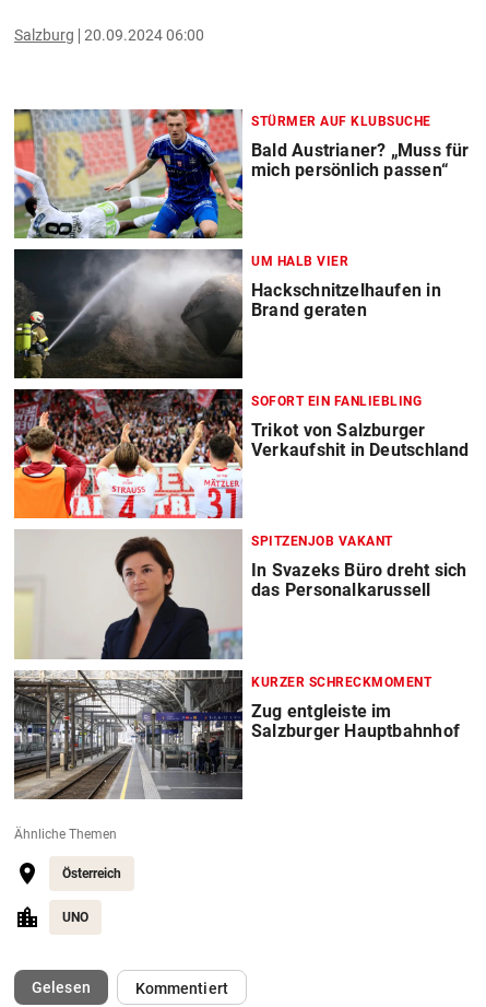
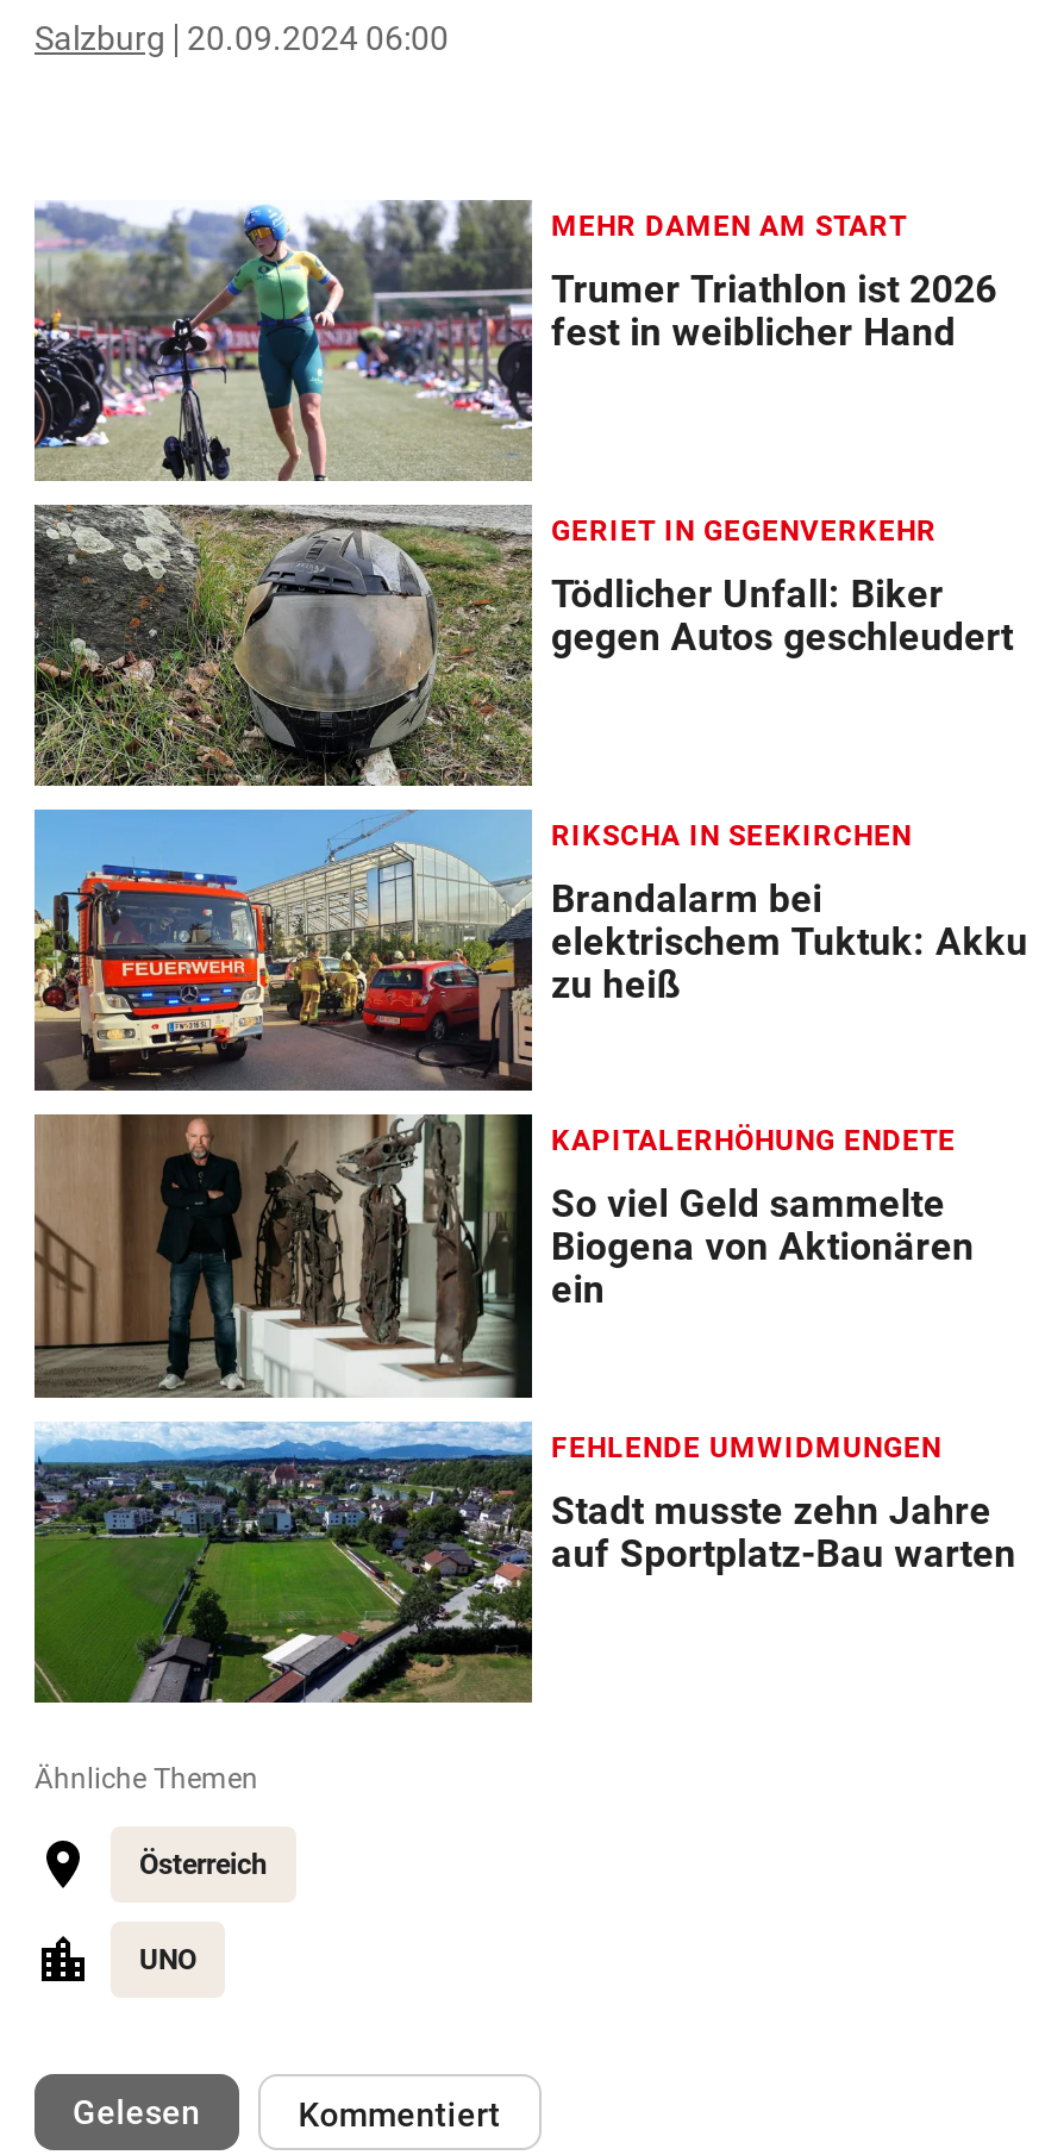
[13,108,431,238] [image] | STÜRMER AUF KLUBSUCHE -> [32,200,907,481] [image] | MEHR DAMEN AM START
[251,140,469,181] Bald Austrianer? „Muss für | mich persönlich passen“ -> [551,267,997,355] Trumer Triathlon ist 2026 | fest in weiblicher Hand
[13,248,348,379] [image] | UM HALB VIER -> [32,502,937,788] [image] | GERIET IN GEGENVERKEHR
[251,280,441,321] Hackschnitzelhaufen in | Brand geraten -> [551,572,1013,660] Tödlicher Unfall: Biker | gegen Autos geschleudert
[13,388,422,519] [image] | SOFORT EIN FANLIEBLING -> [32,807,912,1093] [image] | RIKSCHA IN SEEKIRCHEN
[251,420,469,461] Trikot von Salzburger | Verkaufshit in Deutschland -> [551,877,1028,1008] Brandalarm bei | elektrischem Tuktuk: Akku | zu heiß
[15,529,393,660] [image] | SPITZENJOB VAKANT -> [35,1112,956,1400] [image] | KAPITALERHÖHUNG ENDETE
[251,560,467,601] In Svazeks Büro dreht sich | das Personalkarussell -> [551,1182,974,1313] So viel Geld sammelte | Biogena von Aktionären | ein
[13,669,431,799] [image] | KURZER SCHRECKMOMENT -> [32,1422,941,1703] [image] | FEHLENDE UMWIDMUNGEN
[251,700,460,741] Zug entgleiste im | Salzburger Hauptbahnhof -> [551,1487,1016,1575] Stadt musste zehn Jahre | auf Sportplatz-Bau warten

